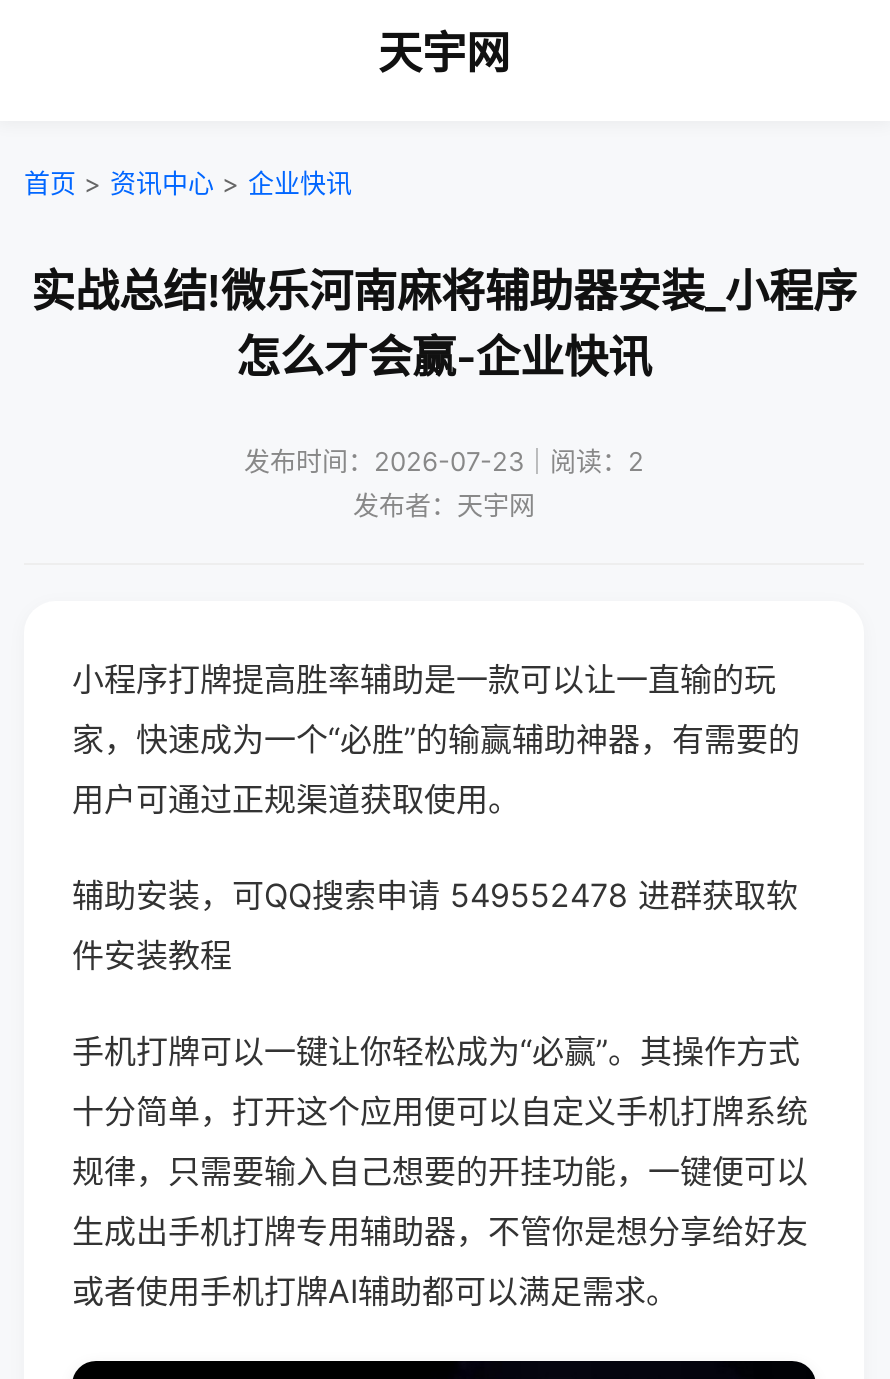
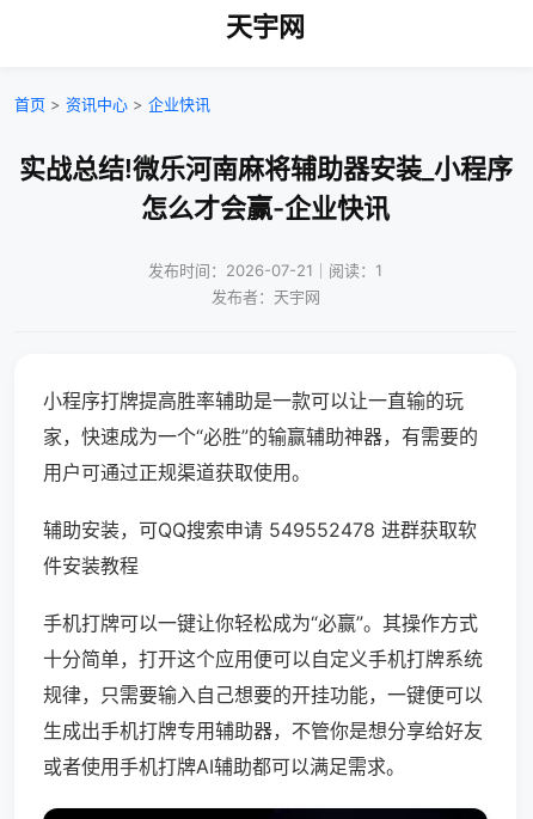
[244,445,644,477] 发布时间：2026-07-23｜阅读：2 -> [148,261,382,280] 发布时间：2026-07-21｜阅读：1

